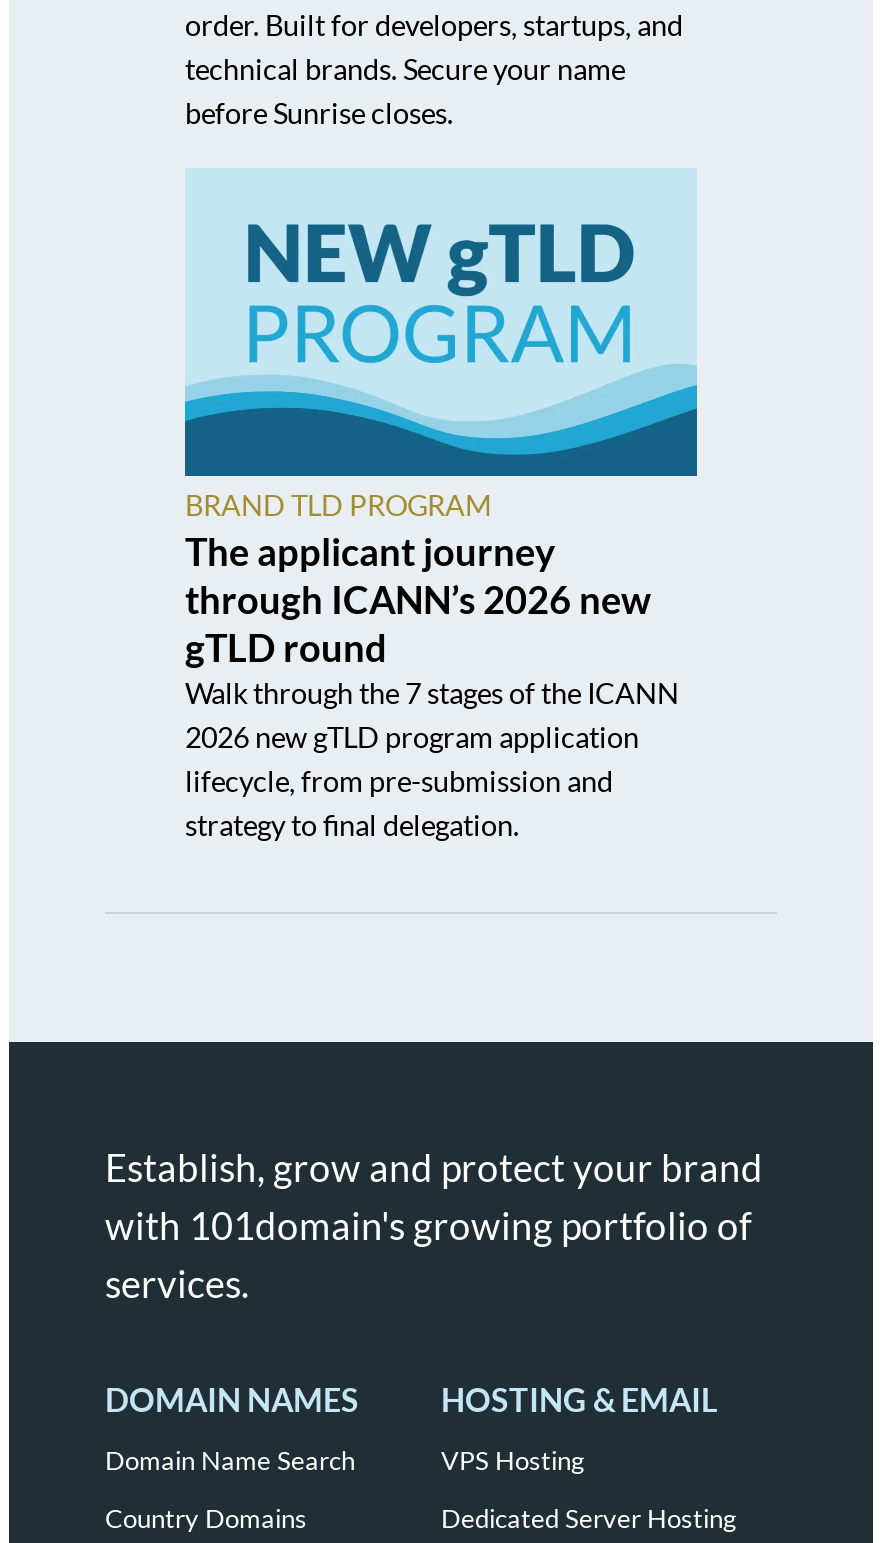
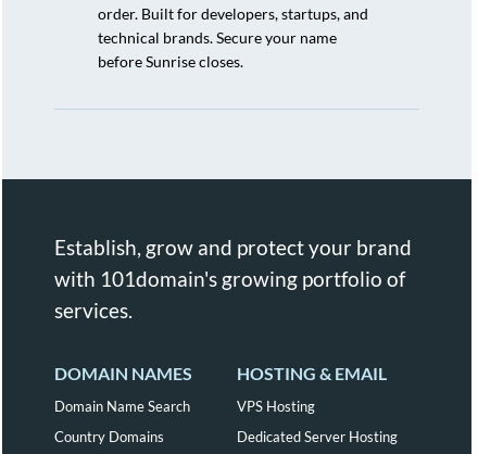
[183,170,699,842] [image] | BRAND TLD PROGRAM | The applicant journey | through ICANN’s 2026 new | gTLD round | Walk through the 7 stages of the ICANN | 2026 new gTLD program application | lifecycle, from pre-submission and | strategy to final delegation. -> none

